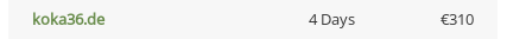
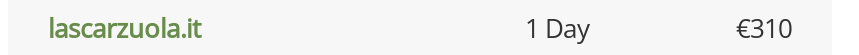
[32,8,354,30] koka36.de | 4 Days -> [48,10,591,46] lascarzuola.it | 1 Day

